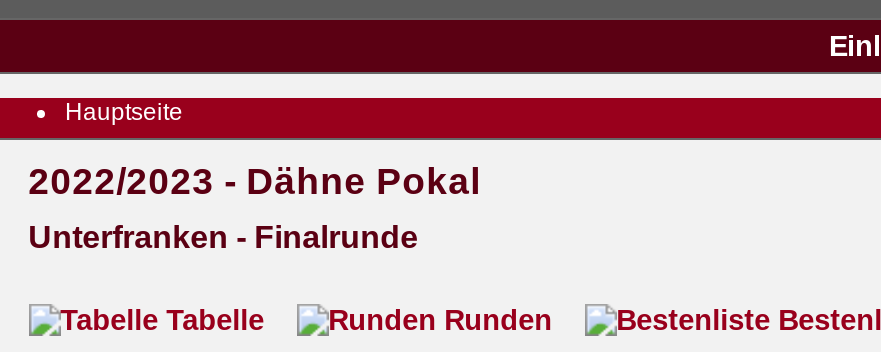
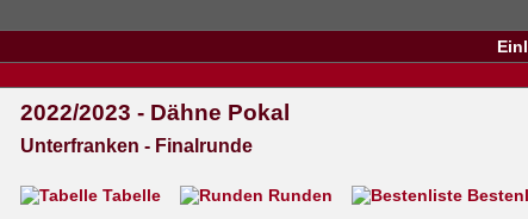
[65,98,183,126] Hauptseite -> none

